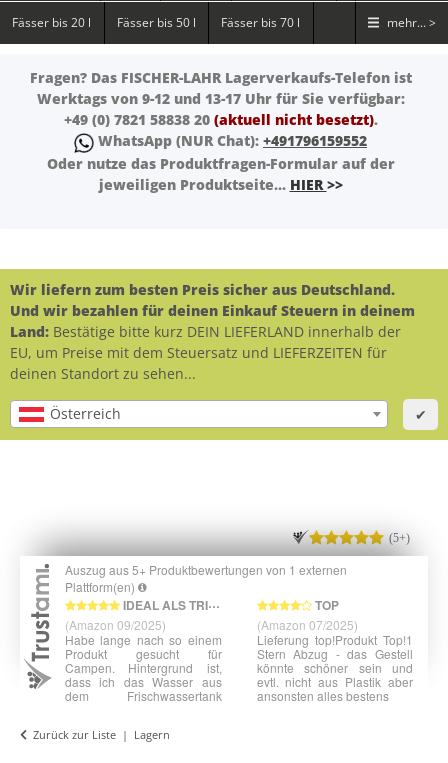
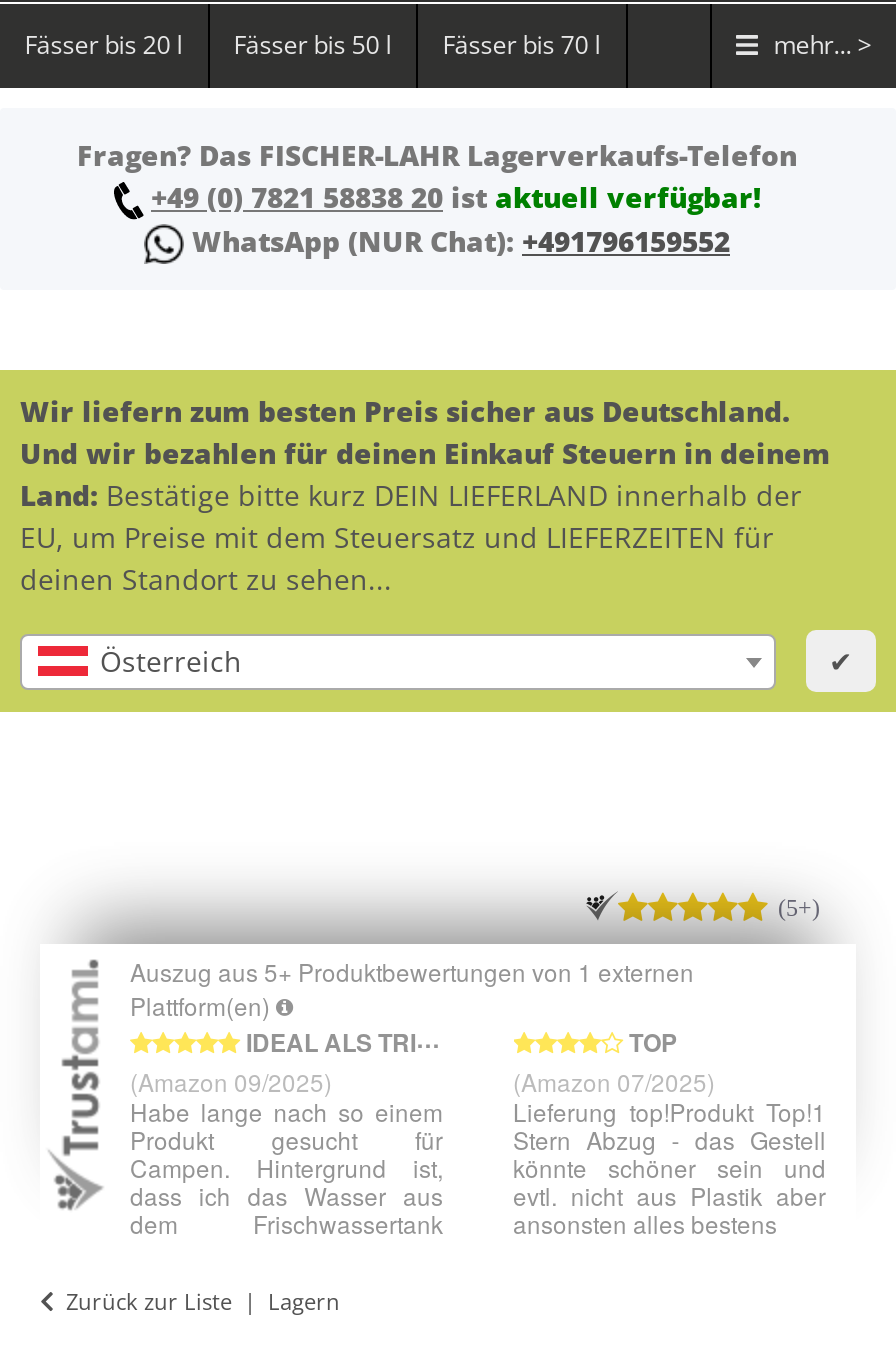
[29,68,411,129] Fragen? Das FISCHER-LAHR Lagerverkaufs-Telefon ist | Werktags von 9-12 und 13-17 Uhr für Sie verfügbar: | +49 (0) 7821 58838 20 (aktuell nicht besetzt). -> [77,137,797,217] Fragen? Das FISCHER-LAHR Lagerverkaufs-Telefon | +49 (0) 7821 58838 20 ist aktuell verfügbar!
[46,153,394,193] Oder nutze das Produktfragen-Formular auf der | jeweiligen Produktseite... HIER >> -> none

